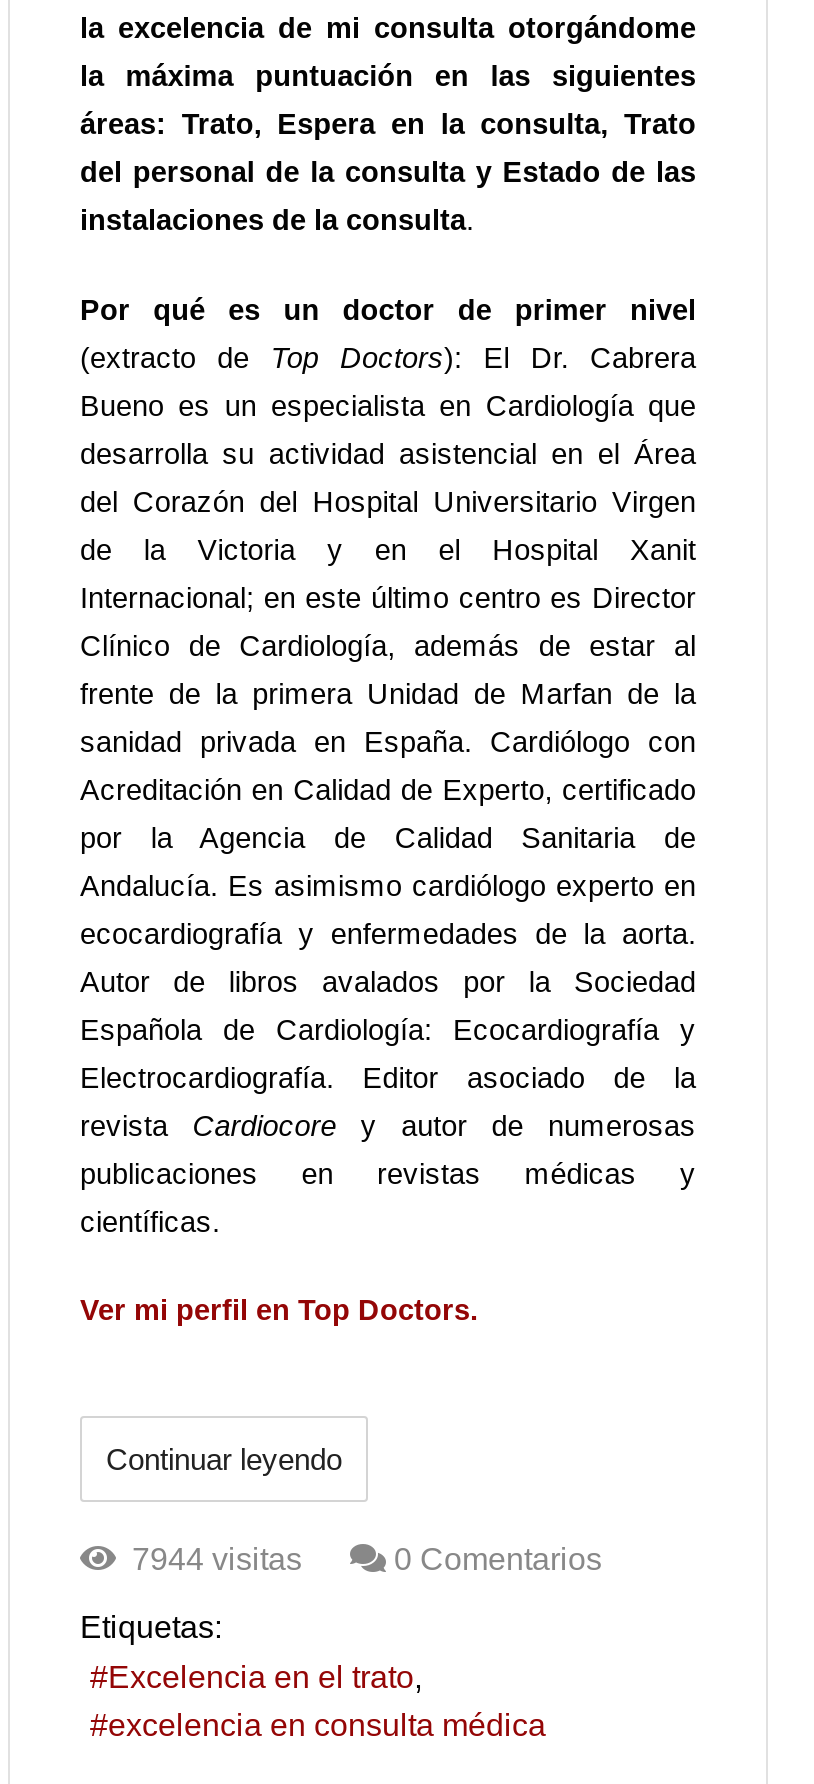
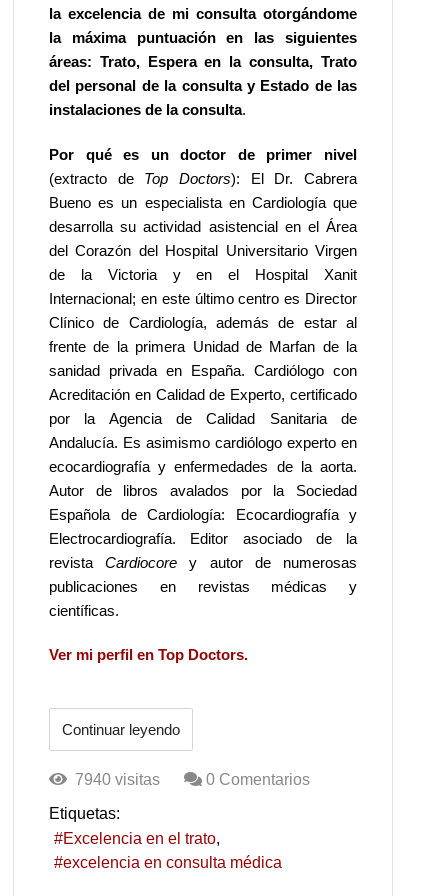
[116,1542,302,1576] 7944 visitas -> [67,771,160,788] 7940 visitas

